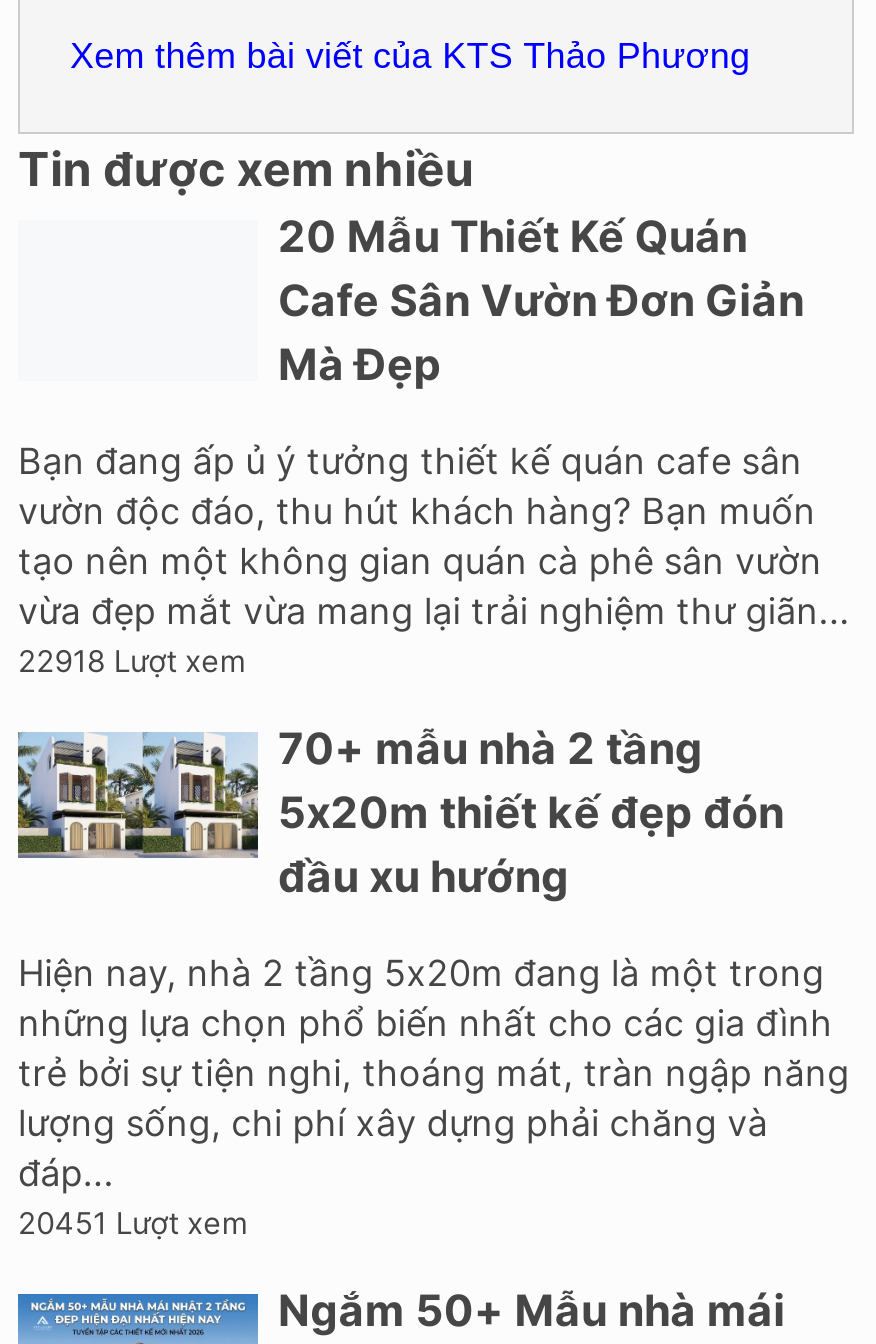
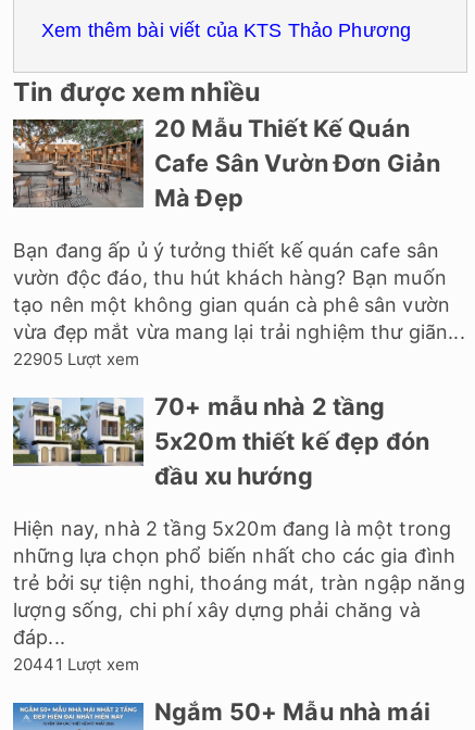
none -> [12,118,145,209] [image]
[18,643,246,681] 22918 Lượt xem -> [13,349,139,370] 22905 Lượt xem
[18,1205,248,1243] 20451 Lượt xem -> [13,654,139,675] 20441 Lượt xem

